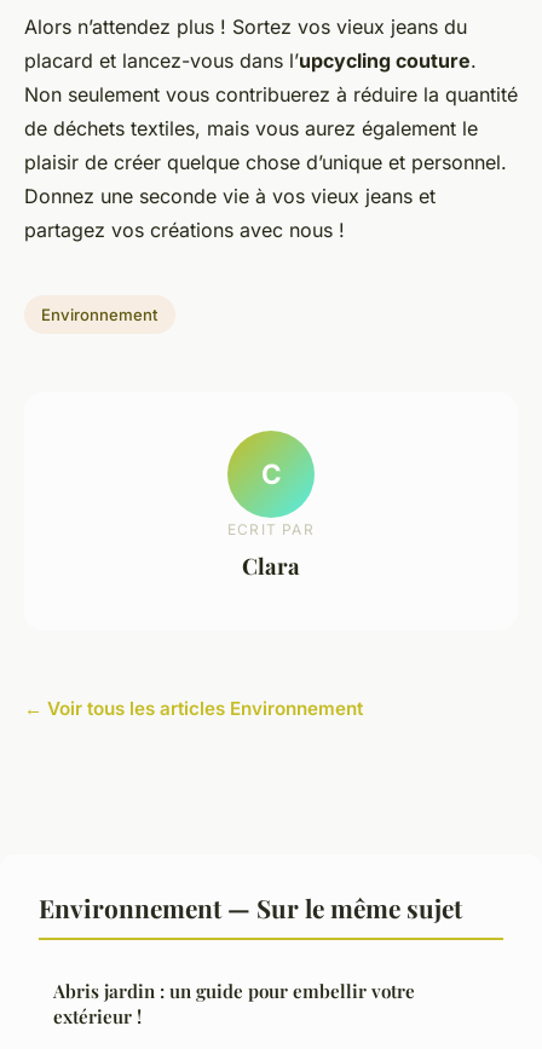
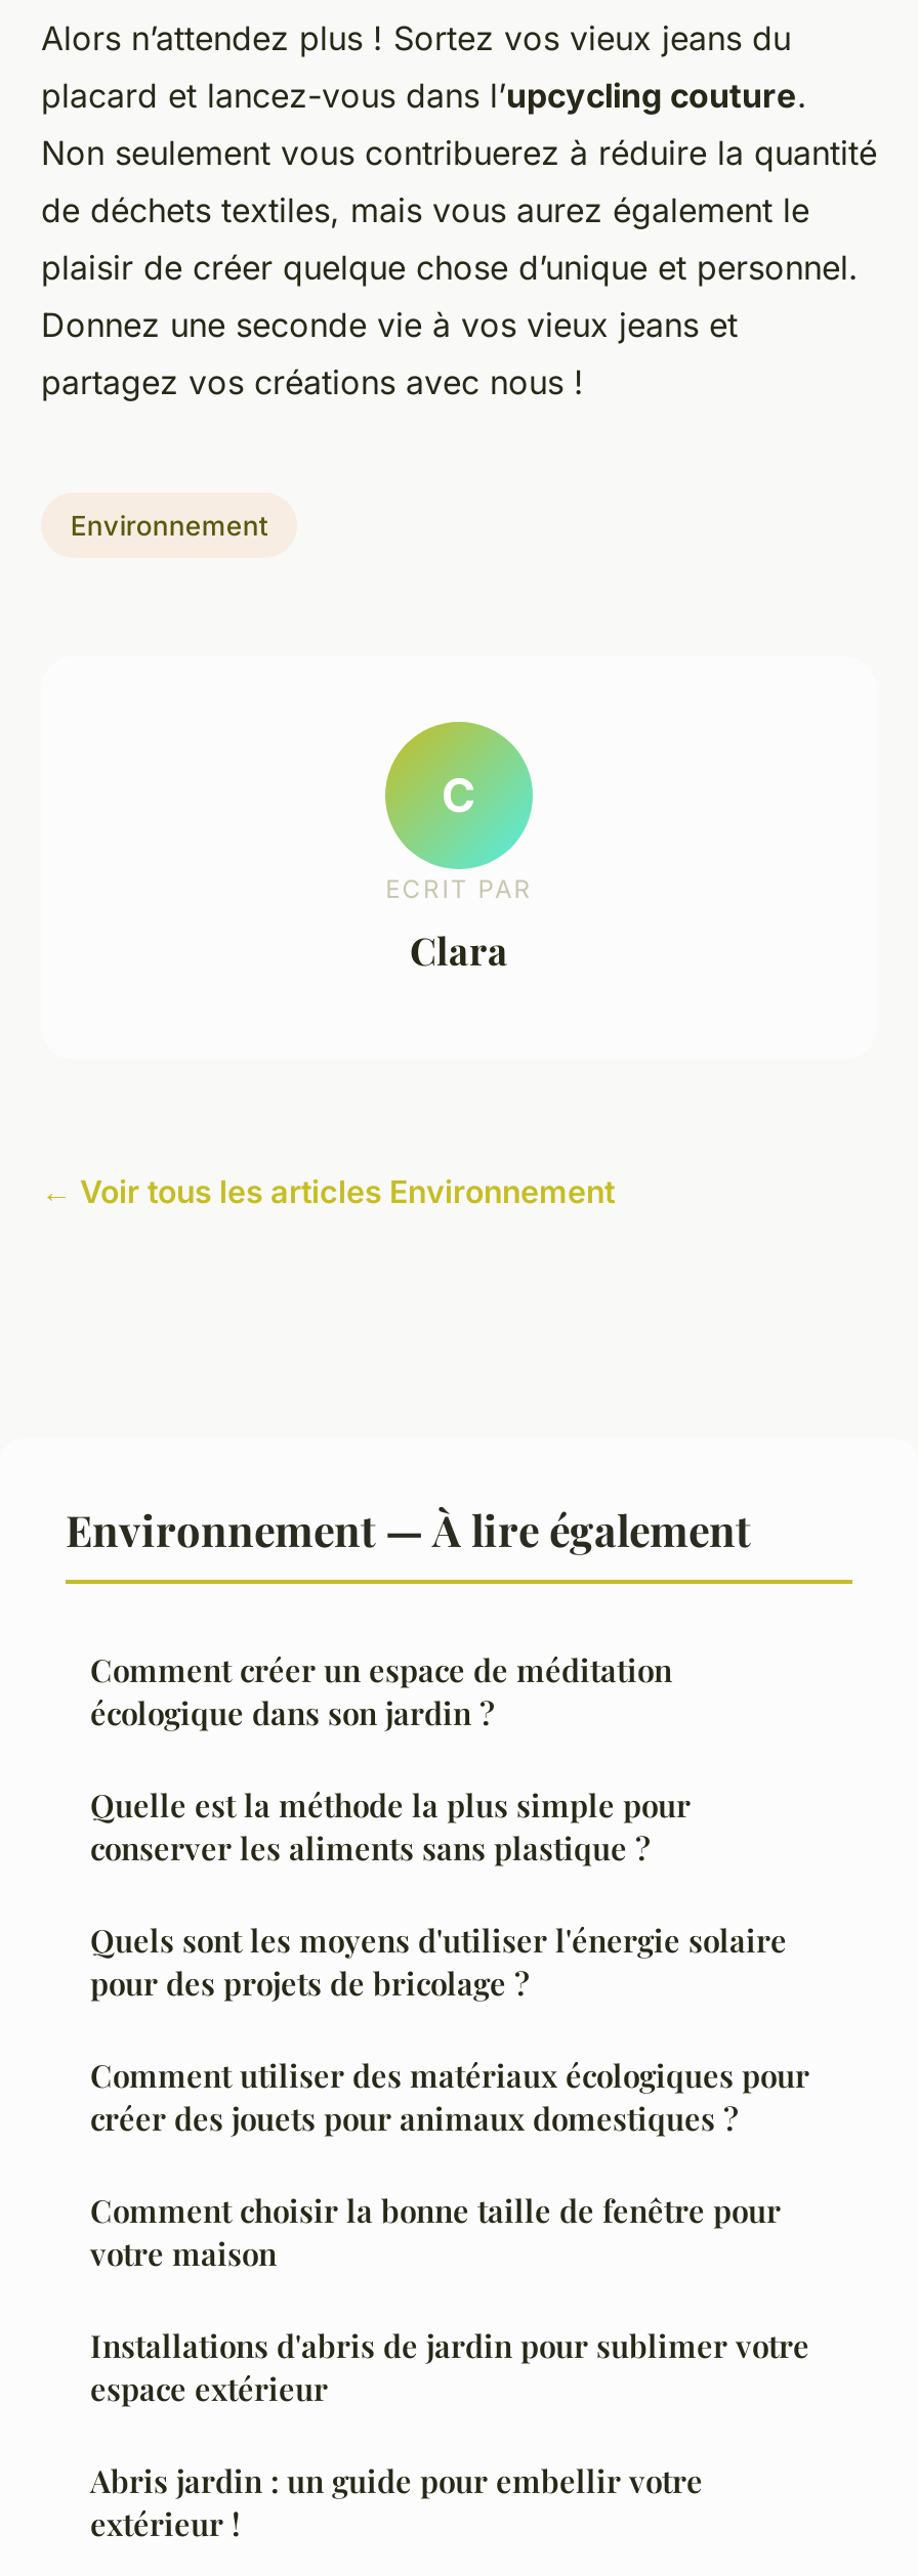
[39,891,462,924] Environnement — Sur le même sujet -> [66,1500,809,2409] Environnement — À lire également | Comment créer un espace de méditation | écologique dans son jardin ? | Quelle est la méthode la plus simple pour | conserver les aliments sans plastique ? | Quels sont les moyens d'utiliser l'énergie solaire | pour des projets de bricolage ? | Comment utiliser des matériaux écologiques pour | créer des jouets pour animaux domestiques ? | Comment choisir la bonne taille de fenêtre pour | votre maison | Installations d'abris de jardin pour sublimer votre | espace extérieur

